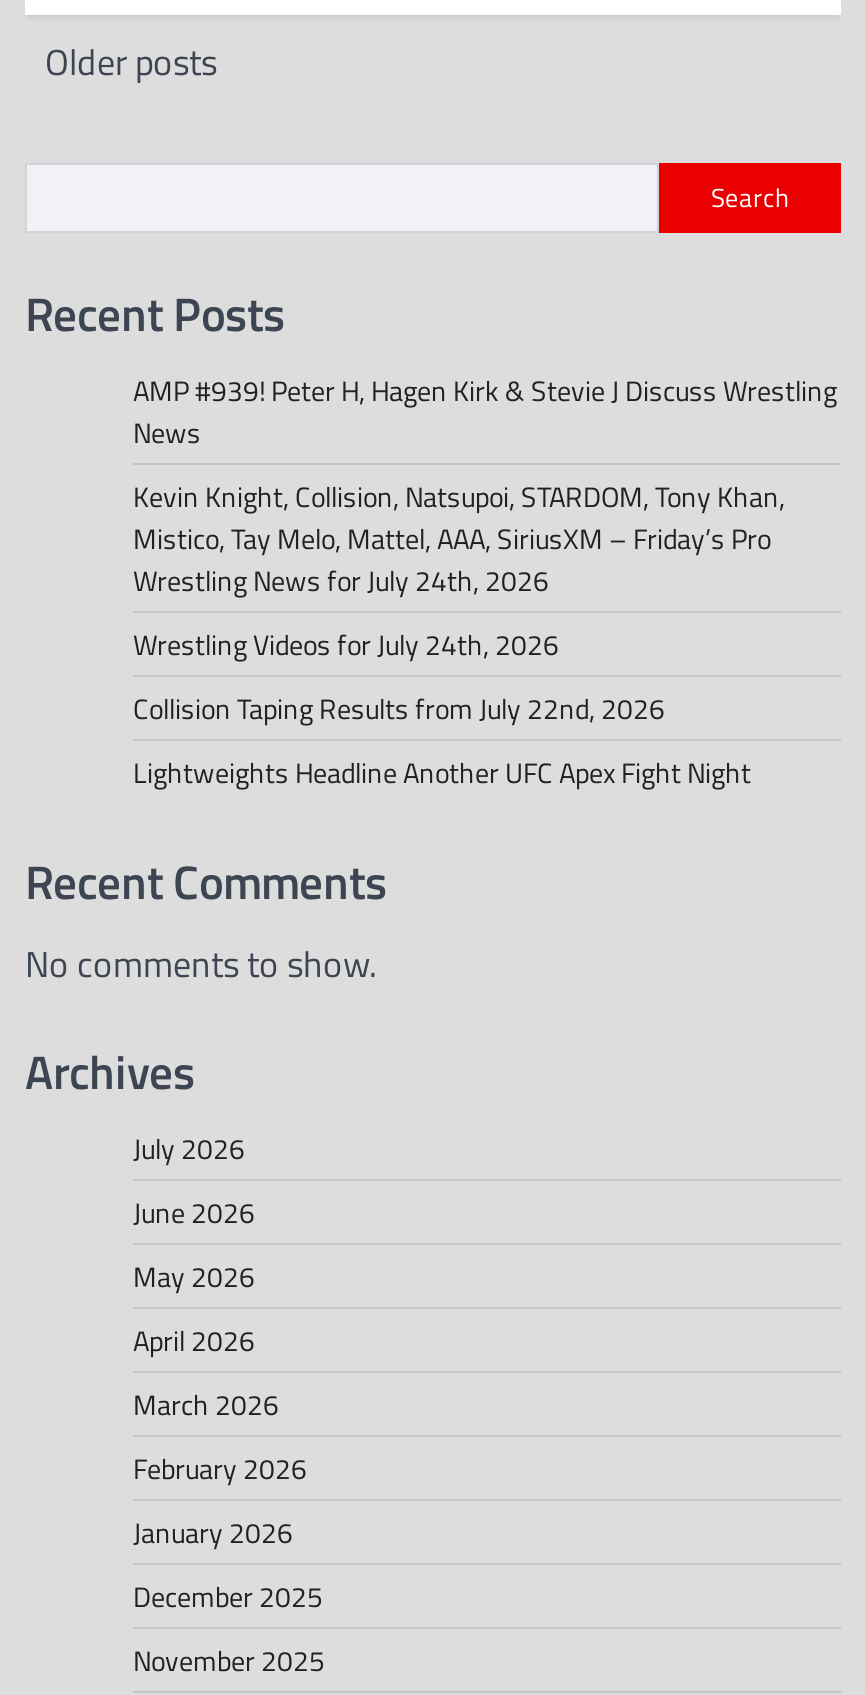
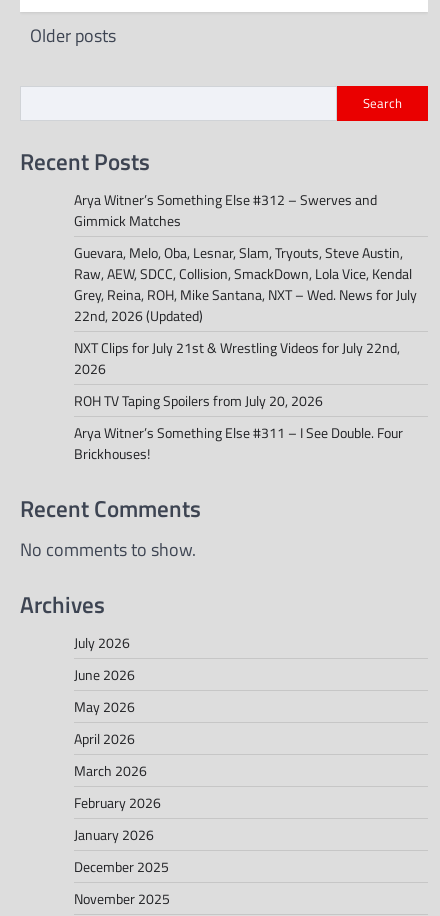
[133,369,837,453] AMP #939! Peter H, Hagen Kirk & Stevie J Discuss Wrestling | News -> [74,189,377,231] Arya Witner’s Something Else #312 – Swerves and | Gimmick Matches
[133,475,785,601] Kevin Knight, Collision, Natsupoi, STARDOM, Tony Khan, | Mistico, Tay Melo, Mattel, AAA, SiriusXM – Friday’s Pro | Wrestling News for July 24th, 2026 -> [74,242,417,326] Guevara, Melo, Oba, Lesnar, Slam, Tryouts, Steve Austin, | Raw, AEW, SDCC, Collision, SmackDown, Lola Vice, Kendal | Grey, Reina, ROH, Mike Santana, NXT – Wed. News for July | 22nd, 2026 (Updated)
[133,623,559,665] Wrestling Videos for July 24th, 2026 -> [74,337,400,379] NXT Clips for July 21st & Wrestling Videos for July 22nd, | 2026
[133,687,665,729] Collision Taping Results from July 22nd, 2026 -> [74,390,323,411] ROH TV Taping Spoilers from July 20, 2026
[133,751,751,793] Lightweights Headline Another UFC Apex Fight Night -> [74,422,403,464] Arya Witner’s Something Else #311 – I See Double. Four | Brickhouses!

